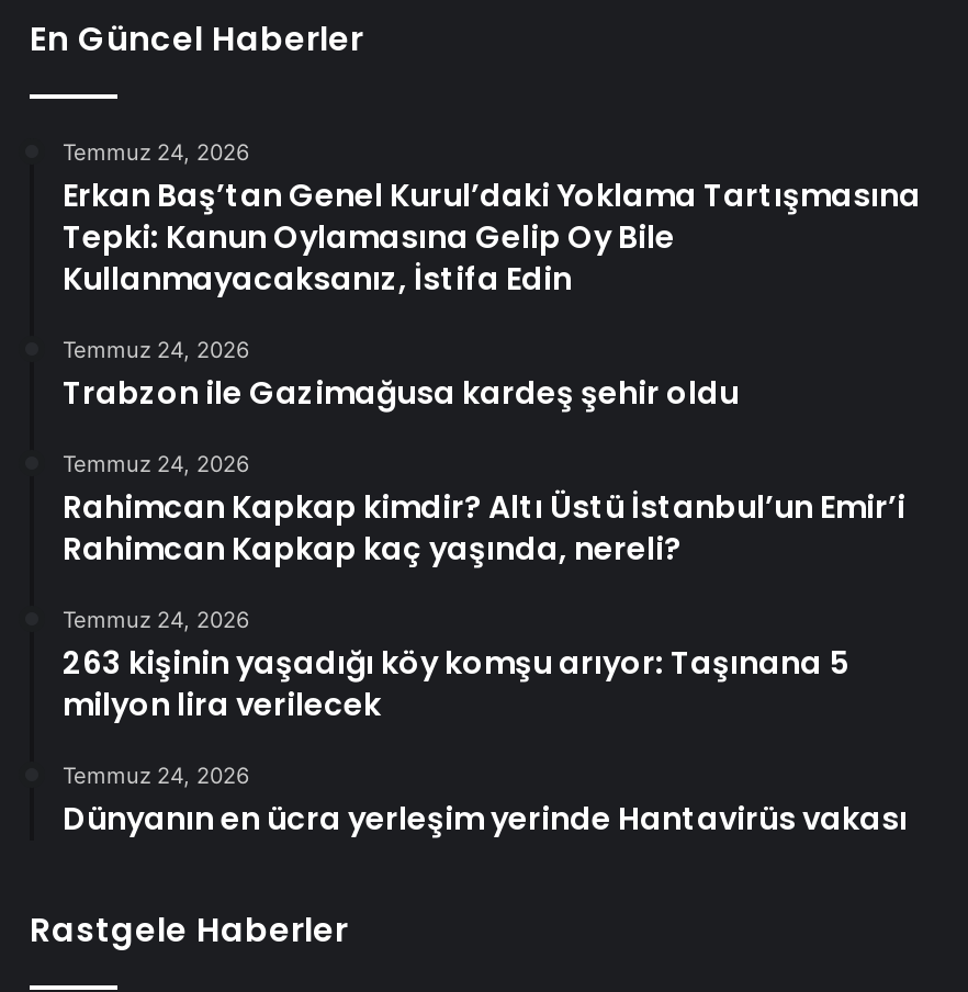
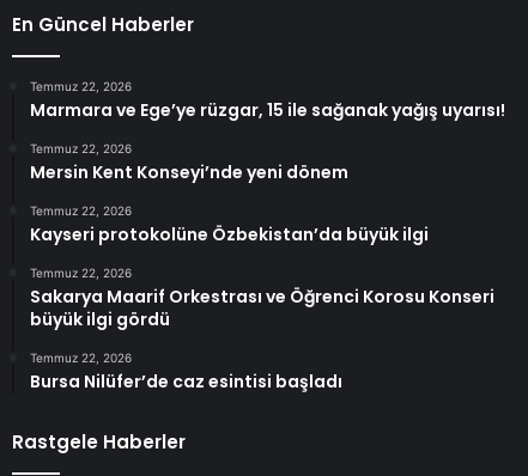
[63,138,921,301] Temmuz 24, 2026 | Erkan Baş’tan Genel Kurul’daki Yoklama Tartışmasına | Tepki: Kanun Oylamasına Gelip Oy Bile | Kullanmayacaksanız, İstifa Edin -> [30,79,505,122] Temmuz 22, 2026 | Marmara ve Ege’ye rüzgar, 15 ile sağanak yağış uyarısı!
[63,336,739,415] Temmuz 24, 2026 | Trabzon ile Gazimağusa kardeş şehir oldu -> [30,141,348,184] Temmuz 22, 2026 | Mersin Kent Konseyi’nde yeni dönem
[63,450,905,571] Temmuz 24, 2026 | Rahimcan Kapkap kimdir? Altı Üstü İstanbul’un Emir’i | Rahimcan Kapkap kaç yaşında, nereli? -> [30,203,429,246] Temmuz 22, 2026 | Kayseri protokolüne Özbekistan’da büyük ilgi
[63,606,848,727] Temmuz 24, 2026 | 263 kişinin yaşadığı köy komşu arıyor: Taşınana 5 | milyon lira verilecek -> [30,266,494,331] Temmuz 22, 2026 | Sakarya Maarif Orkestrası ve Öğrenci Korosu Konseri | büyük ilgi gördü
[63,762,908,841] Temmuz 24, 2026 | Dünyanın en ücra yerleşim yerinde Hantavirüs vakası -> [30,351,342,394] Temmuz 22, 2026 | Bursa Nilüfer’de caz esintisi başladı

